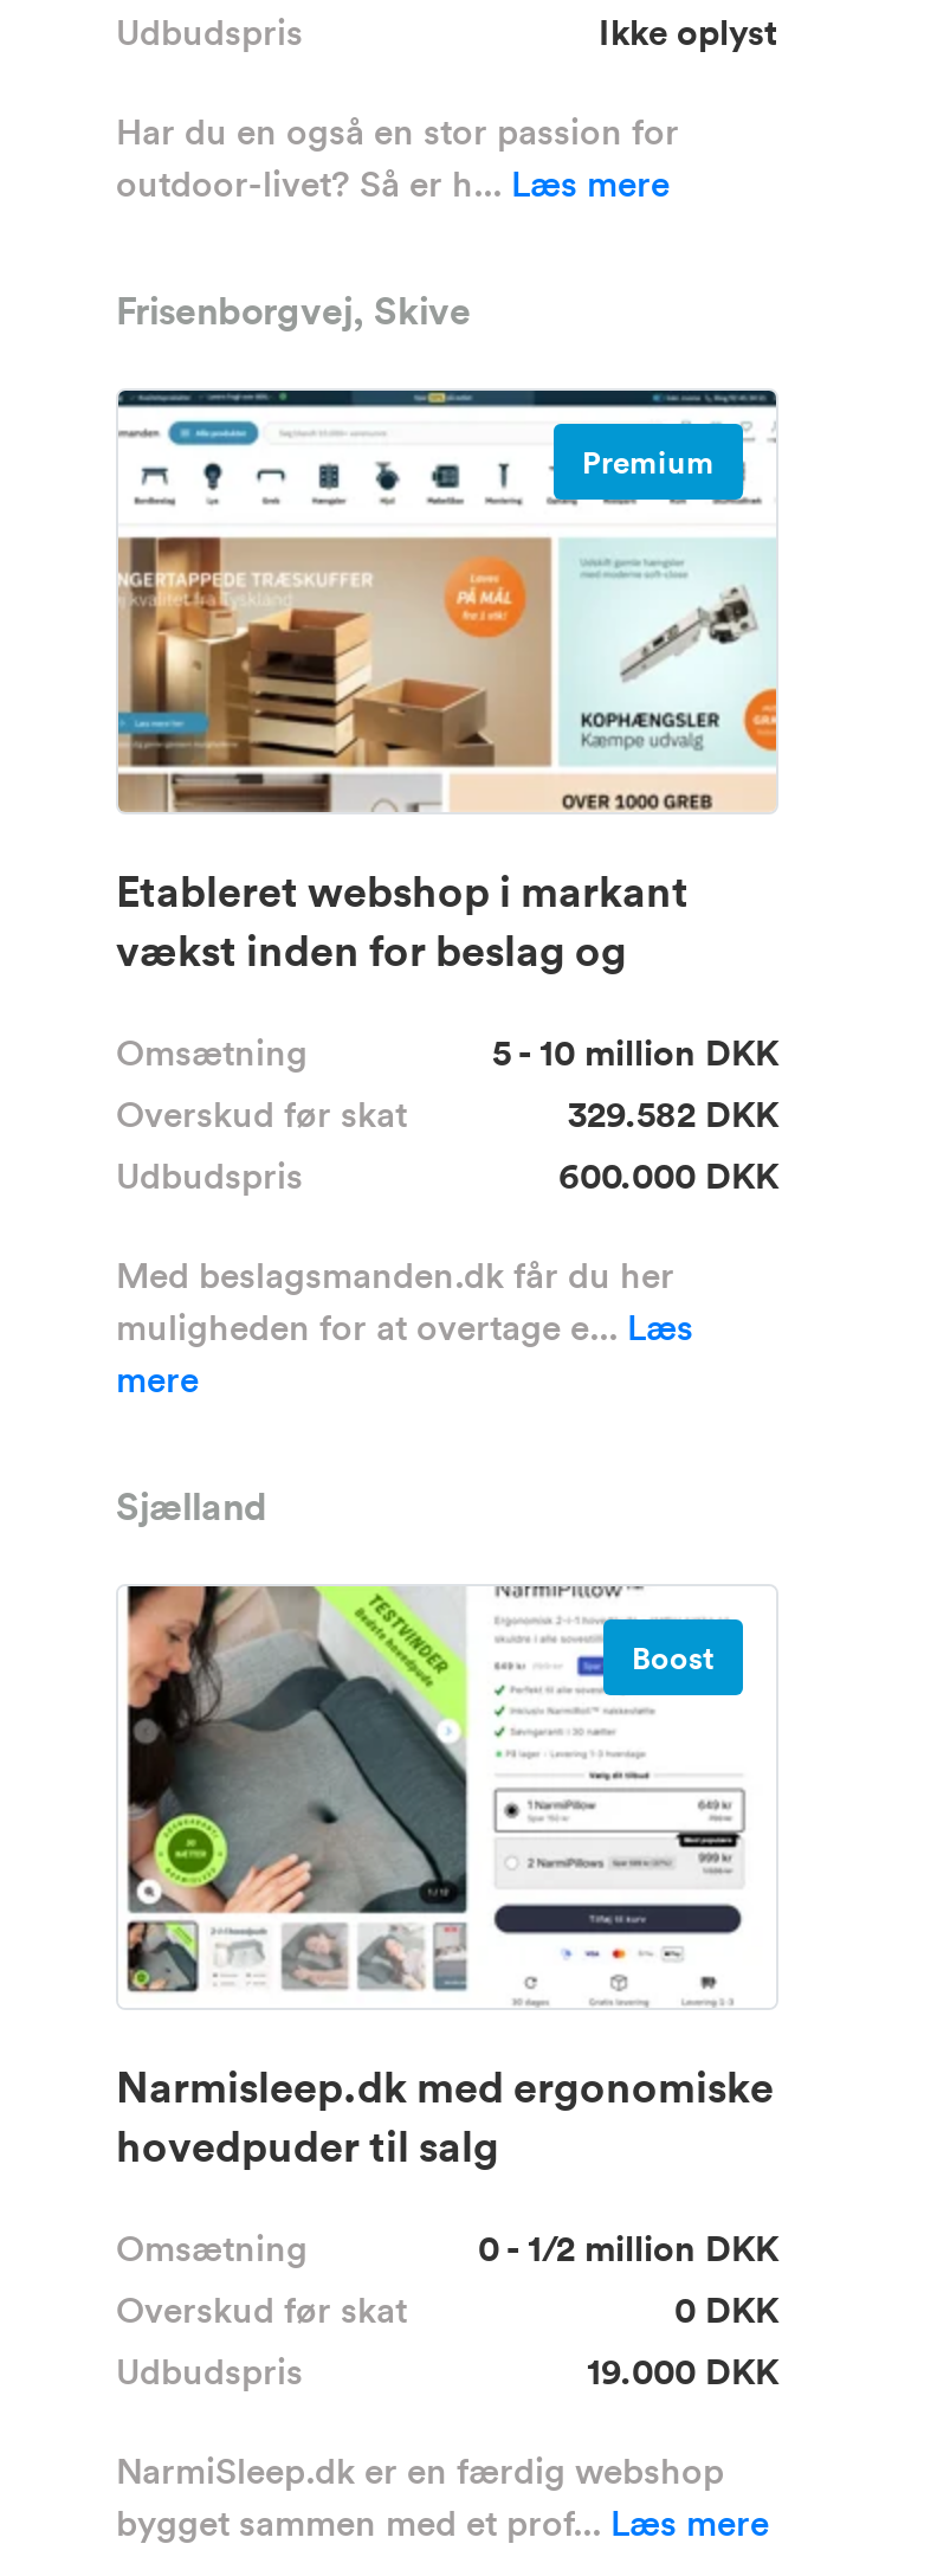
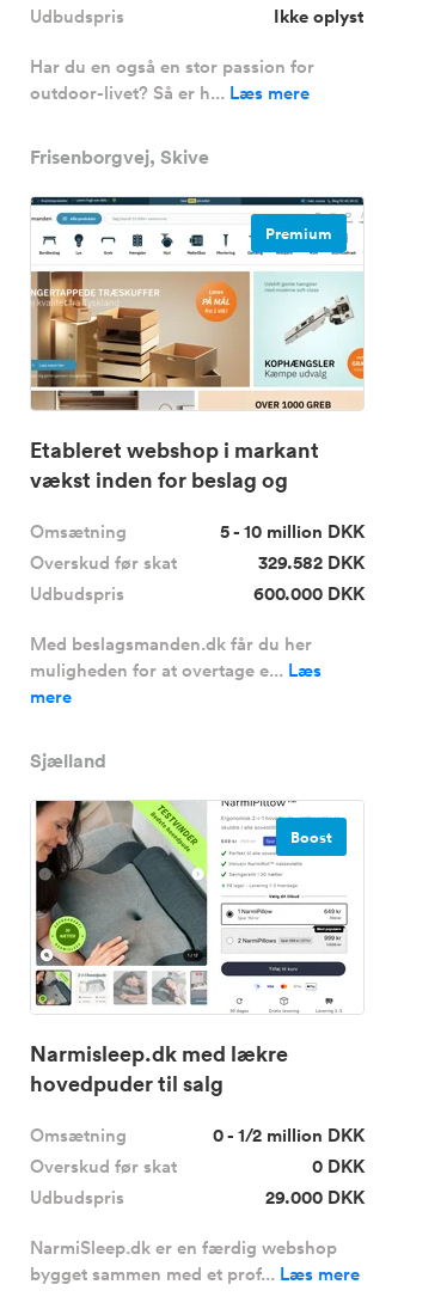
[116,2057,774,2114] Narmisleep.dk med ergonomiske -> [30,1039,288,1068] Narmisleep.dk med lækre
[587,2346,778,2396] 19.000 DKK -> [265,1185,365,1210] 29.000 DKK

